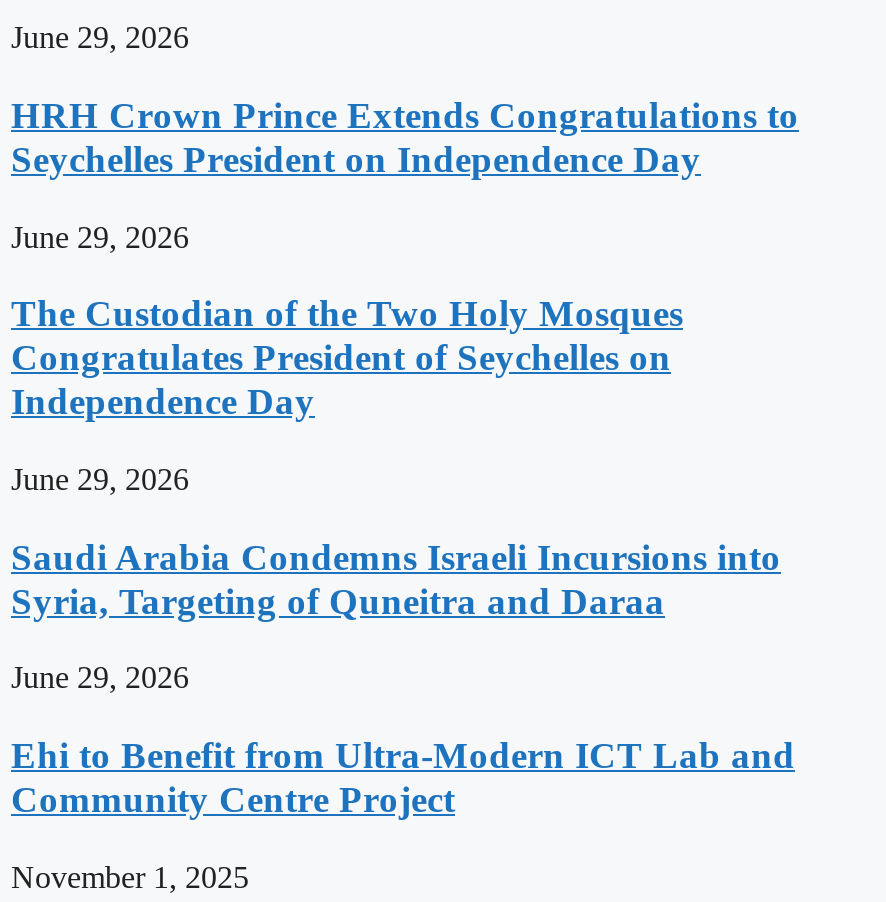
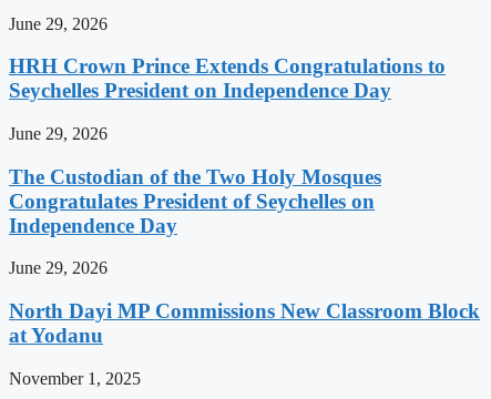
[11,535,795,820] Saudi Arabia Condemns Israeli Incursions into | Syria, Targeting of Quneitra and Daraa | June 29, 2026 | Ehi to Benefit from Ultra-Modern ICT Lab and | Community Centre Project -> [9,299,480,347] North Dayi MP Commissions New Classroom Block | at Yodanu

